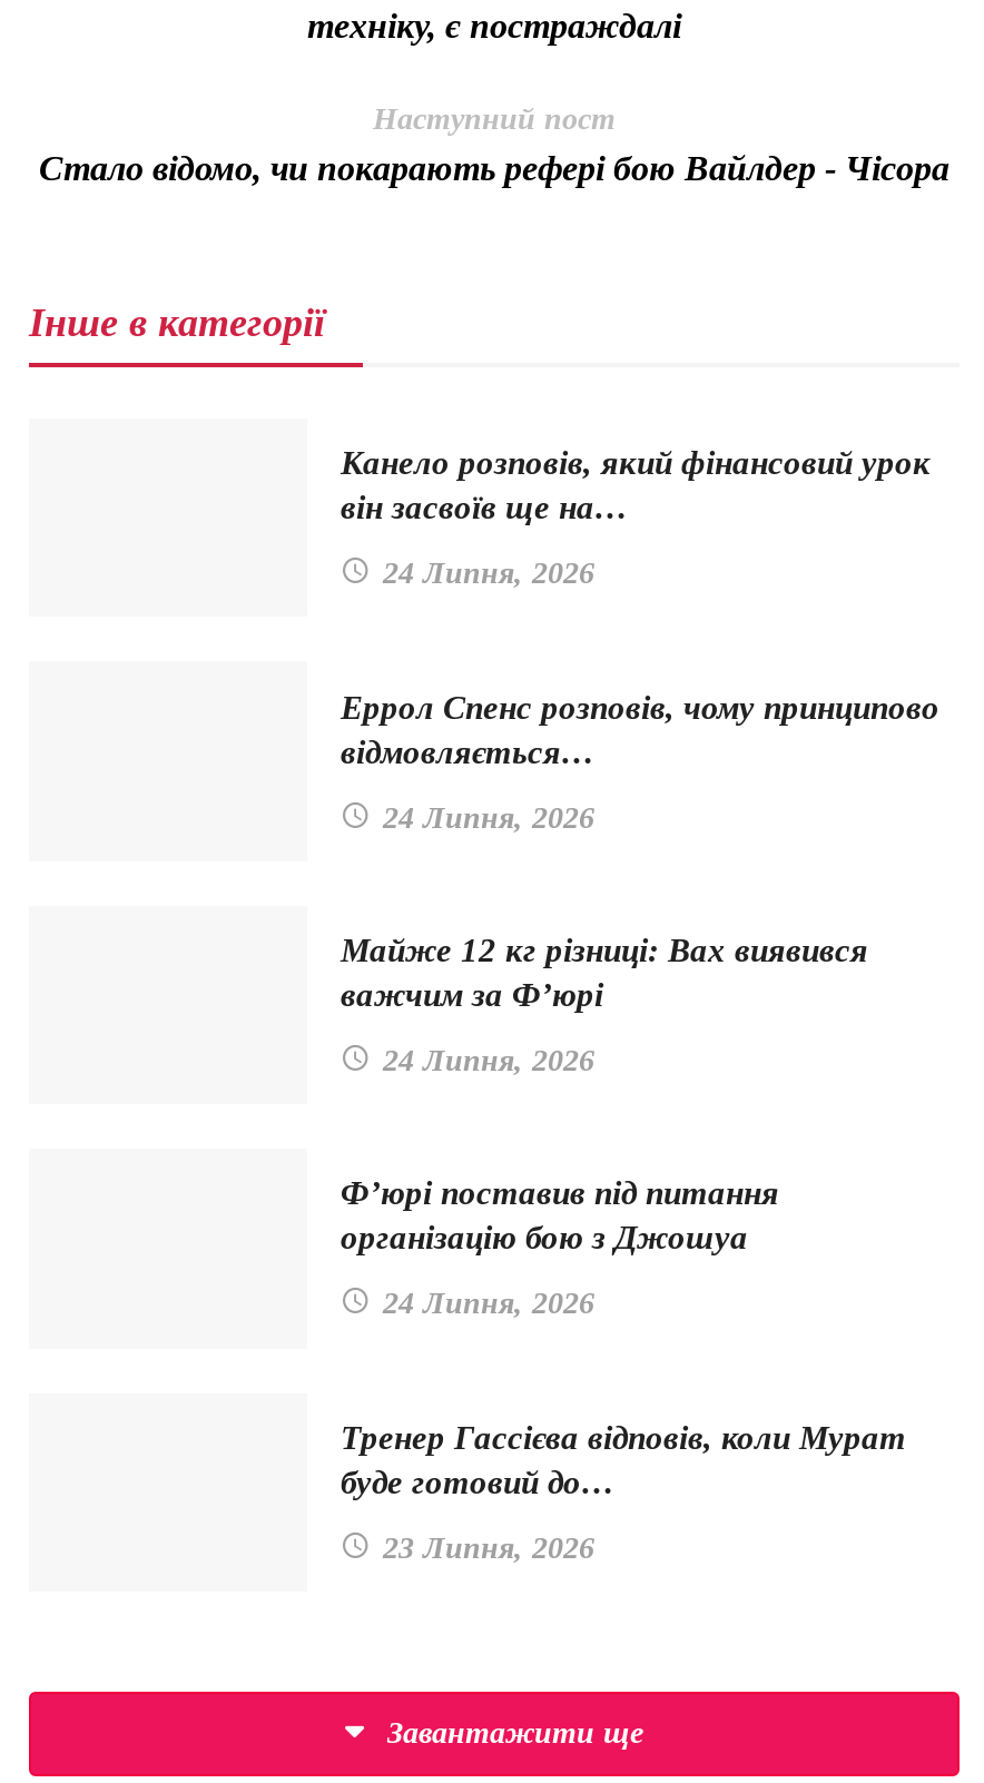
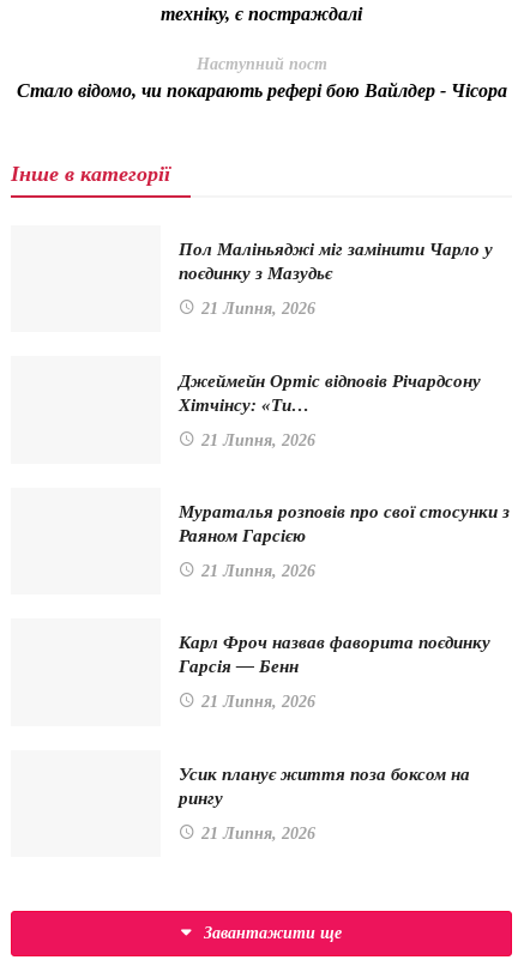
[341,446,931,526] Канело розповів, який фінансовий урок | він засвоїв ще на… -> [179,240,493,283] Пол Маліньяджі міг замінити Чарло у | поєдинку з Мазудьє
[383,557,594,590] 24 Липня, 2026 -> [201,300,315,318] 21 Липня, 2026
[341,689,939,769] Еррол Спенс розповів, чому принципово | відмовляється… -> [179,371,481,414] Джеймейн Ортіс відповів Річардсону | Хітчінсу: «Ти…
[383,800,594,834] 24 Липня, 2026 -> [201,431,315,449] 21 Липня, 2026
[341,932,868,1013] Майже 12 кг різниці: Вах виявився | важчим за Ф’юрі -> [179,502,510,545] Мураталья розповів про свої стосунки з | Раяном Гарсією
[383,1044,594,1077] 24 Липня, 2026 -> [201,562,315,580] 21 Липня, 2026
[341,1176,779,1256] Ф’юрі поставив під питання | організацію бою з Джошуа -> [179,633,490,676] Карл Фроч назвав фаворита поєдинку | Гарсія — Бенн
[383,1287,594,1321] 24 Липня, 2026 -> [201,693,315,711] 21 Липня, 2026
[341,1419,906,1500] Тренер Гассієва відповів, коли Мурат | буде готовий до… -> [179,764,470,807] Усик планує життя поза боксом на | рингу
[383,1531,594,1564] 23 Липня, 2026 -> [201,824,315,842] 21 Липня, 2026

